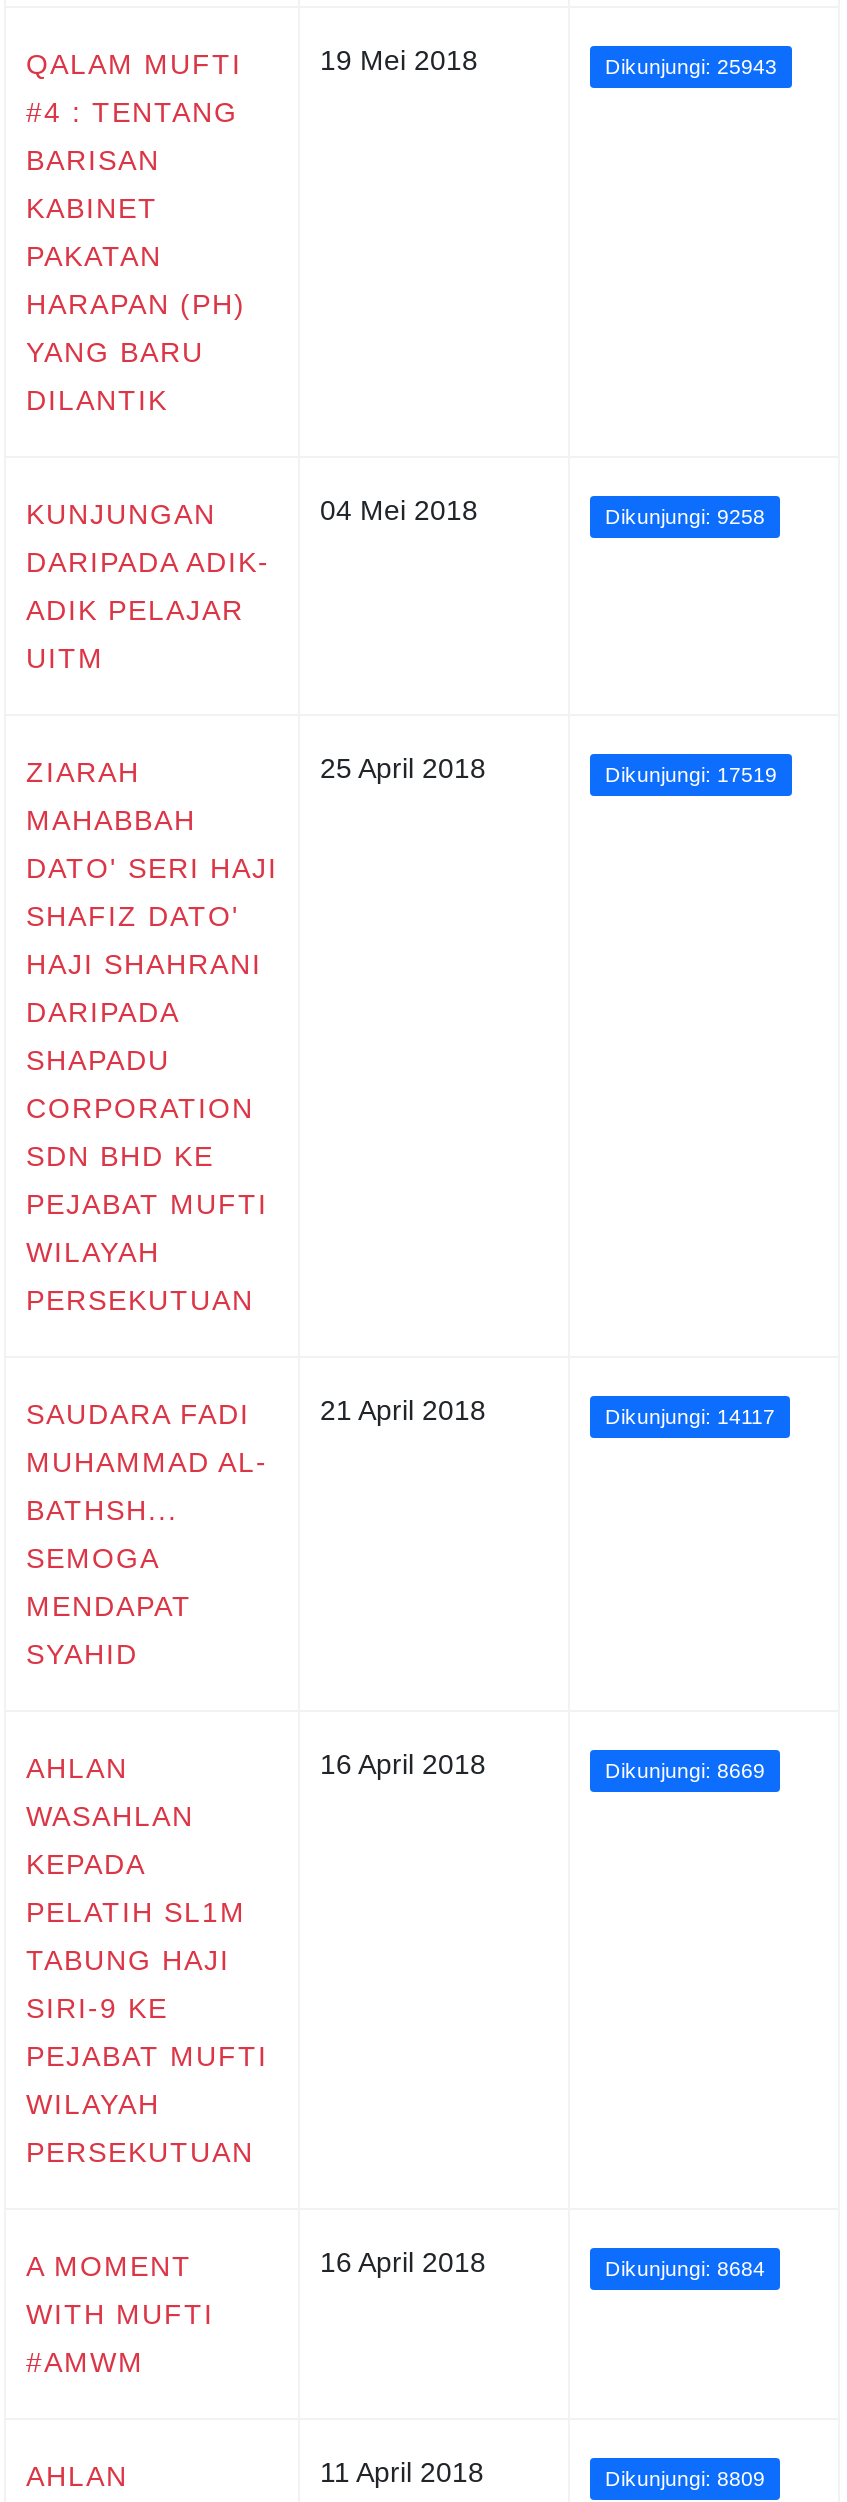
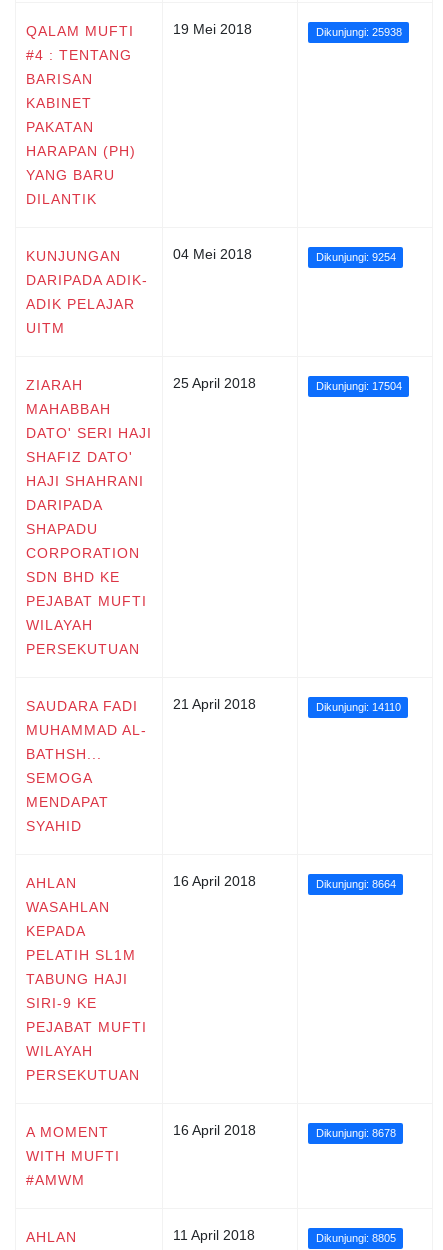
[605,55,777,79] Dikunjungi: 25943 -> [315,26,401,38] Dikunjungi: 25938
[605,505,765,529] Dikunjungi: 9258 -> [315,251,395,263] Dikunjungi: 9254
[605,763,777,787] Dikunjungi: 17519 -> [315,380,401,392] Dikunjungi: 17504
[605,1405,775,1429] Dikunjungi: 14117 -> [315,701,400,713] Dikunjungi: 14110
[605,1759,765,1783] Dikunjungi: 8669 -> [315,878,395,890] Dikunjungi: 8664
[605,2257,765,2281] Dikunjungi: 8684 -> [315,1127,395,1139] Dikunjungi: 8678
[605,2467,765,2491] Dikunjungi: 8809 -> [315,1232,395,1244] Dikunjungi: 8805

